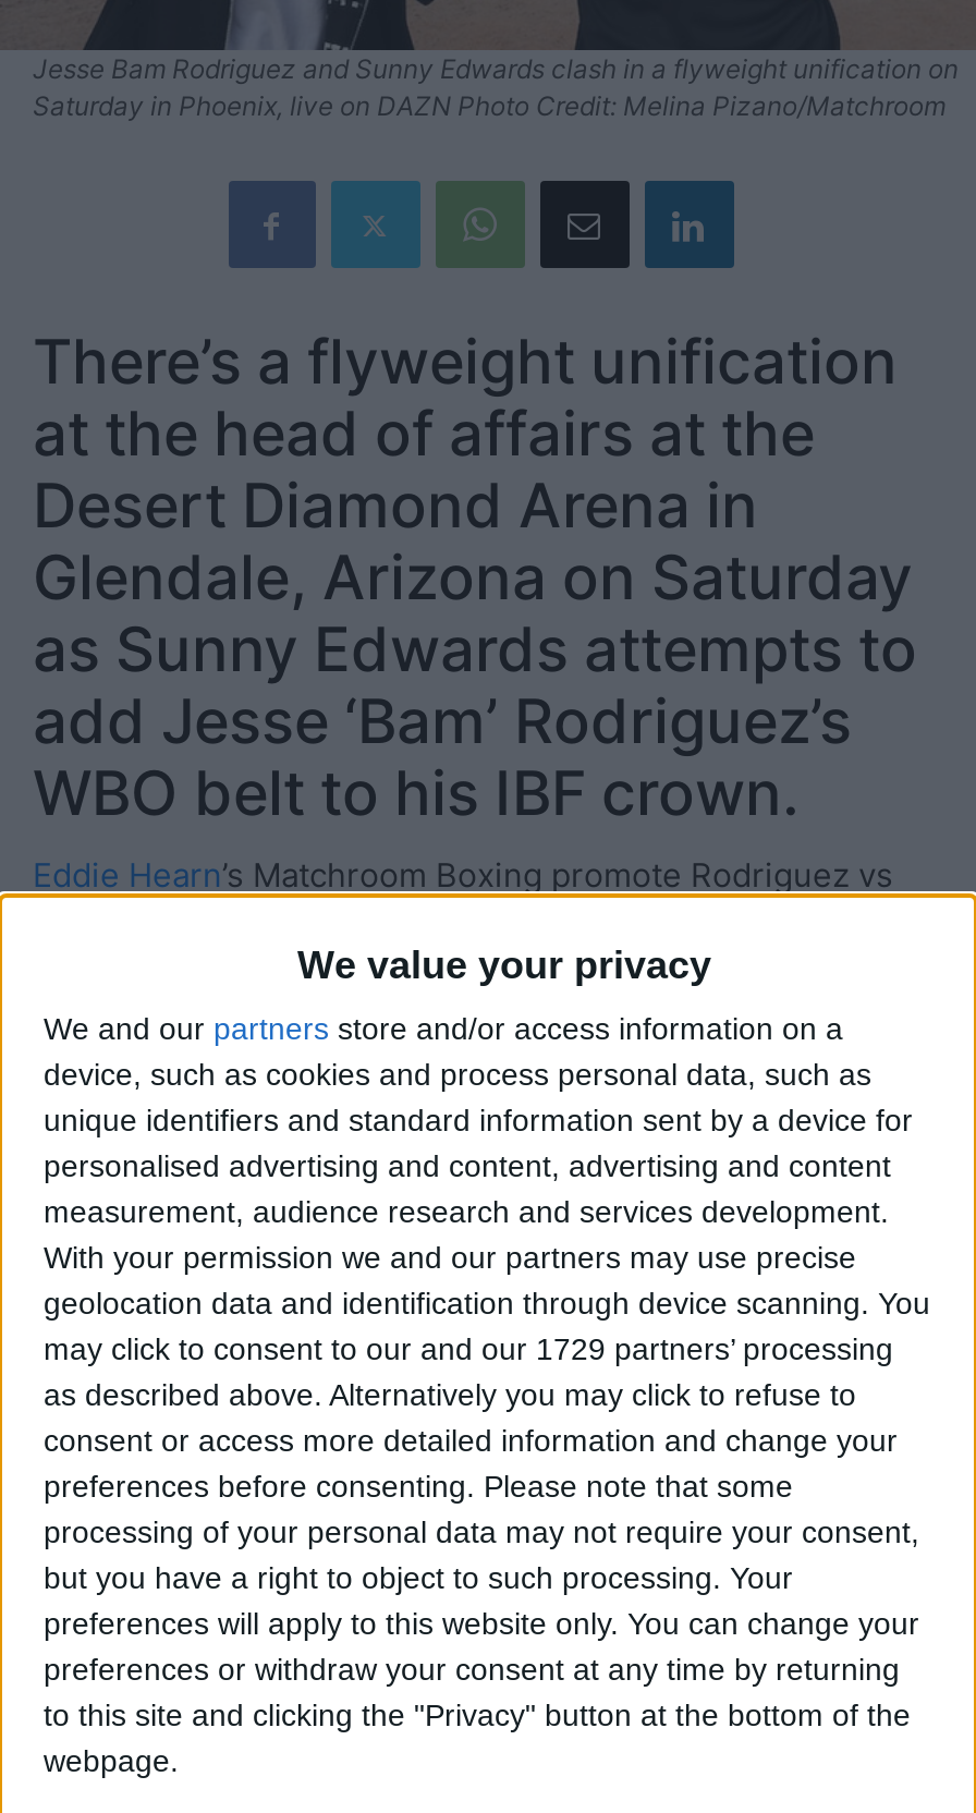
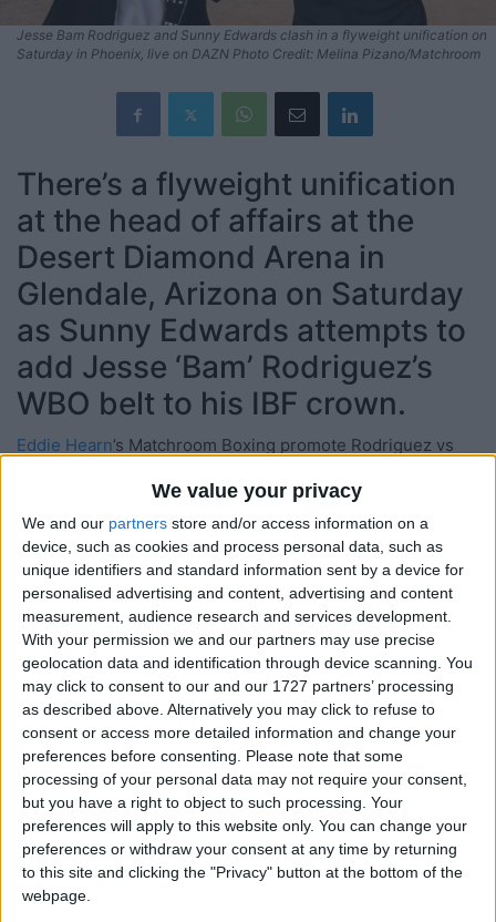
[44,1331,893,1366] may click to consent to our and our 1729 partners’ processing -> [22,677,454,694] may click to consent to our and our 1727 partners’ processing

